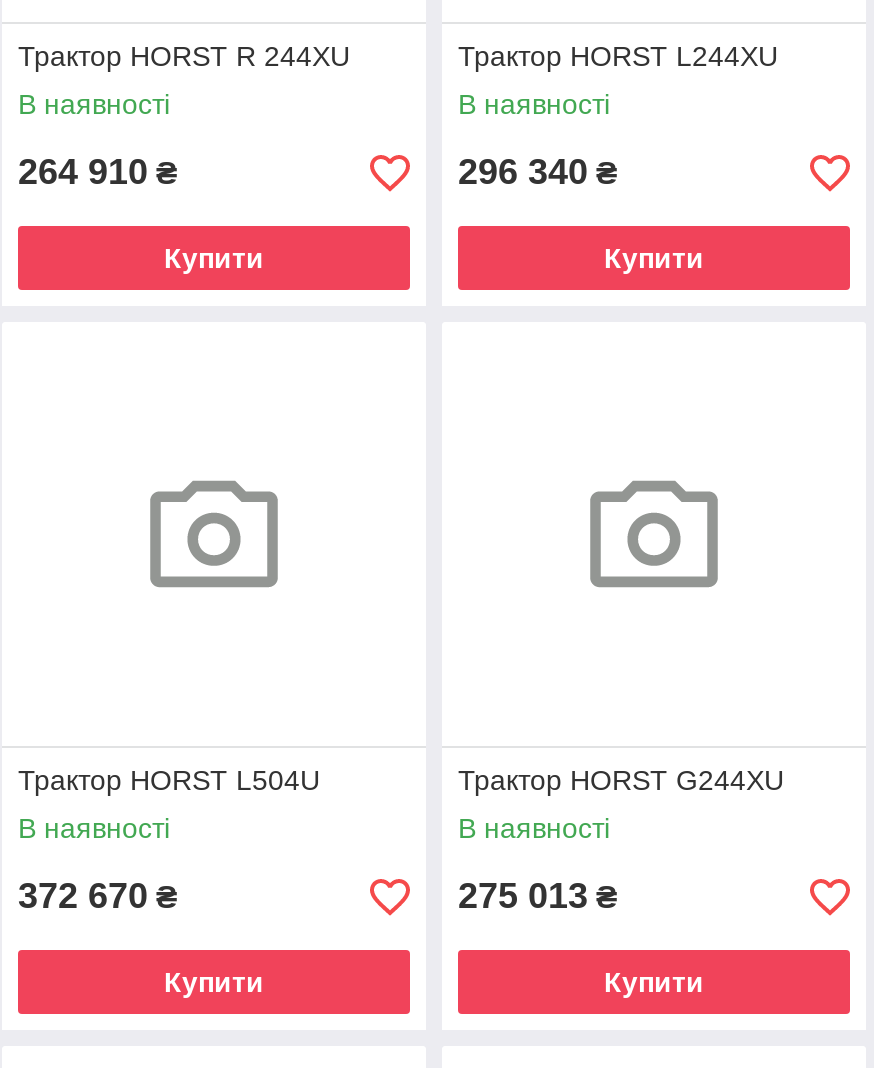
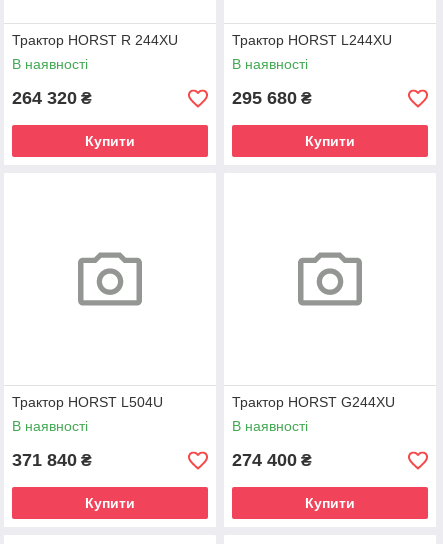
[18,153,178,193] 264 910 ₴ -> [12,88,92,108] 264 320 ₴
[458,153,618,193] 296 340 ₴ -> [232,88,312,108] 295 680 ₴
[18,877,178,917] 372 670 ₴ -> [12,450,92,470] 371 840 ₴
[458,877,618,917] 275 013 ₴ -> [232,450,312,470] 274 400 ₴

